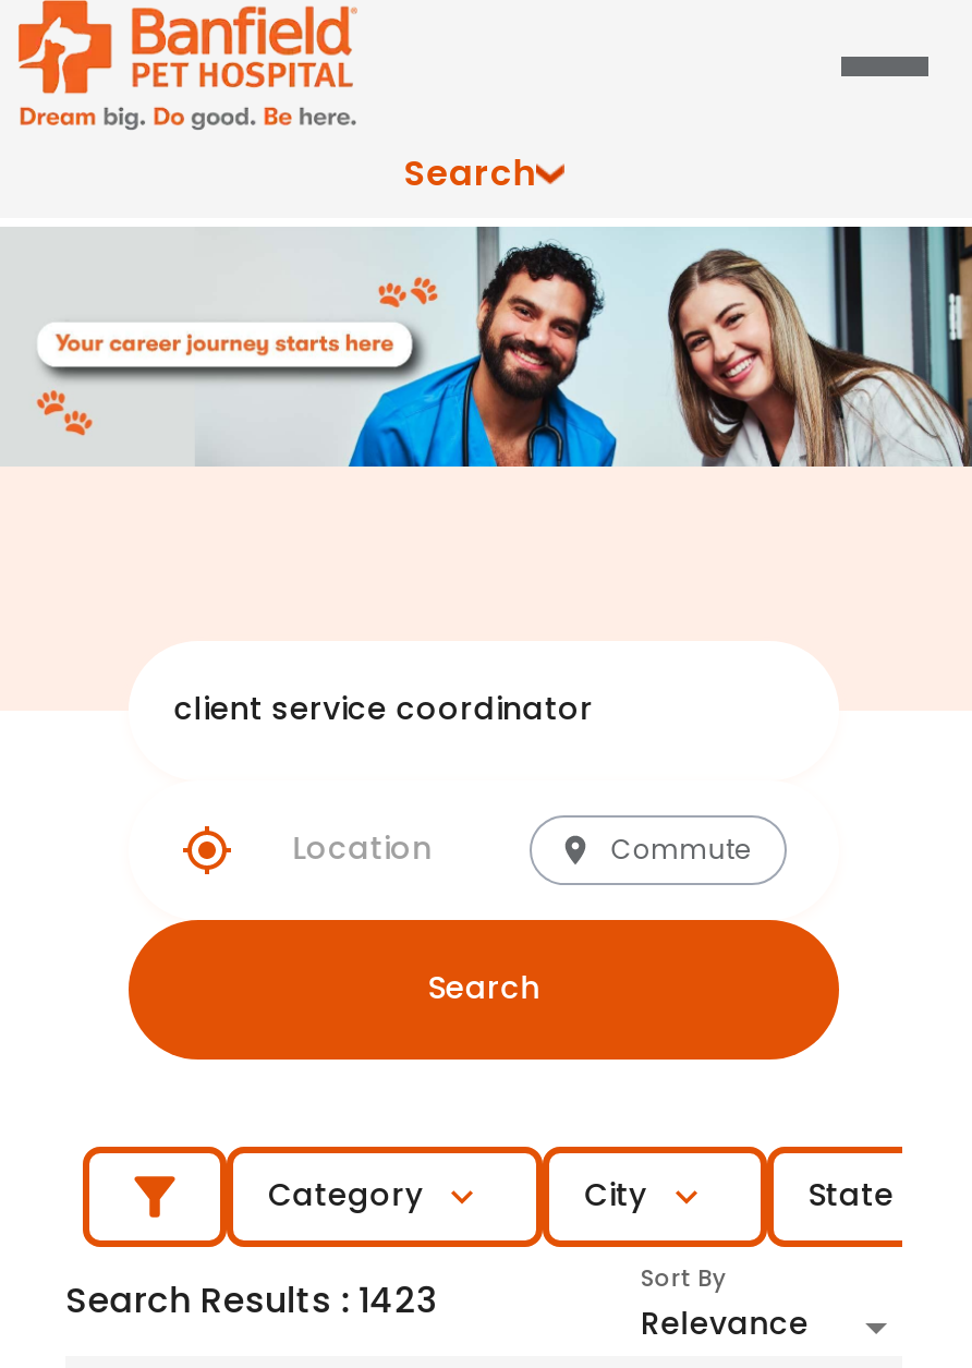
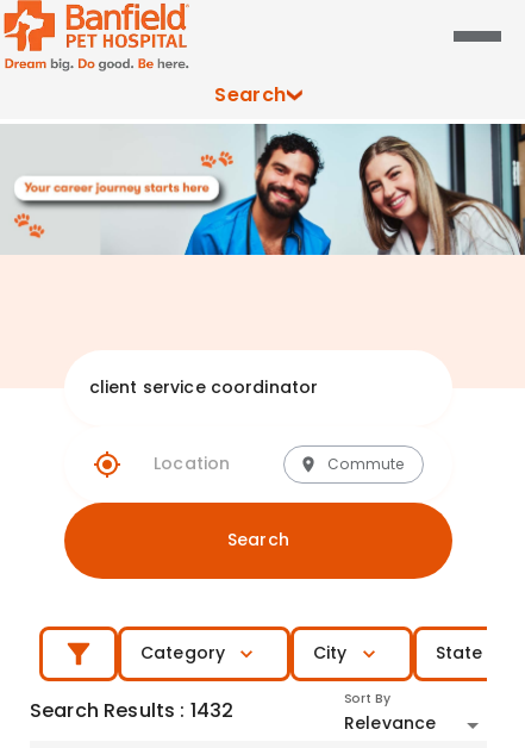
[65,1276,438,1326] Search Results: 1423 -> [30,697,234,724] Search Results: 1432

